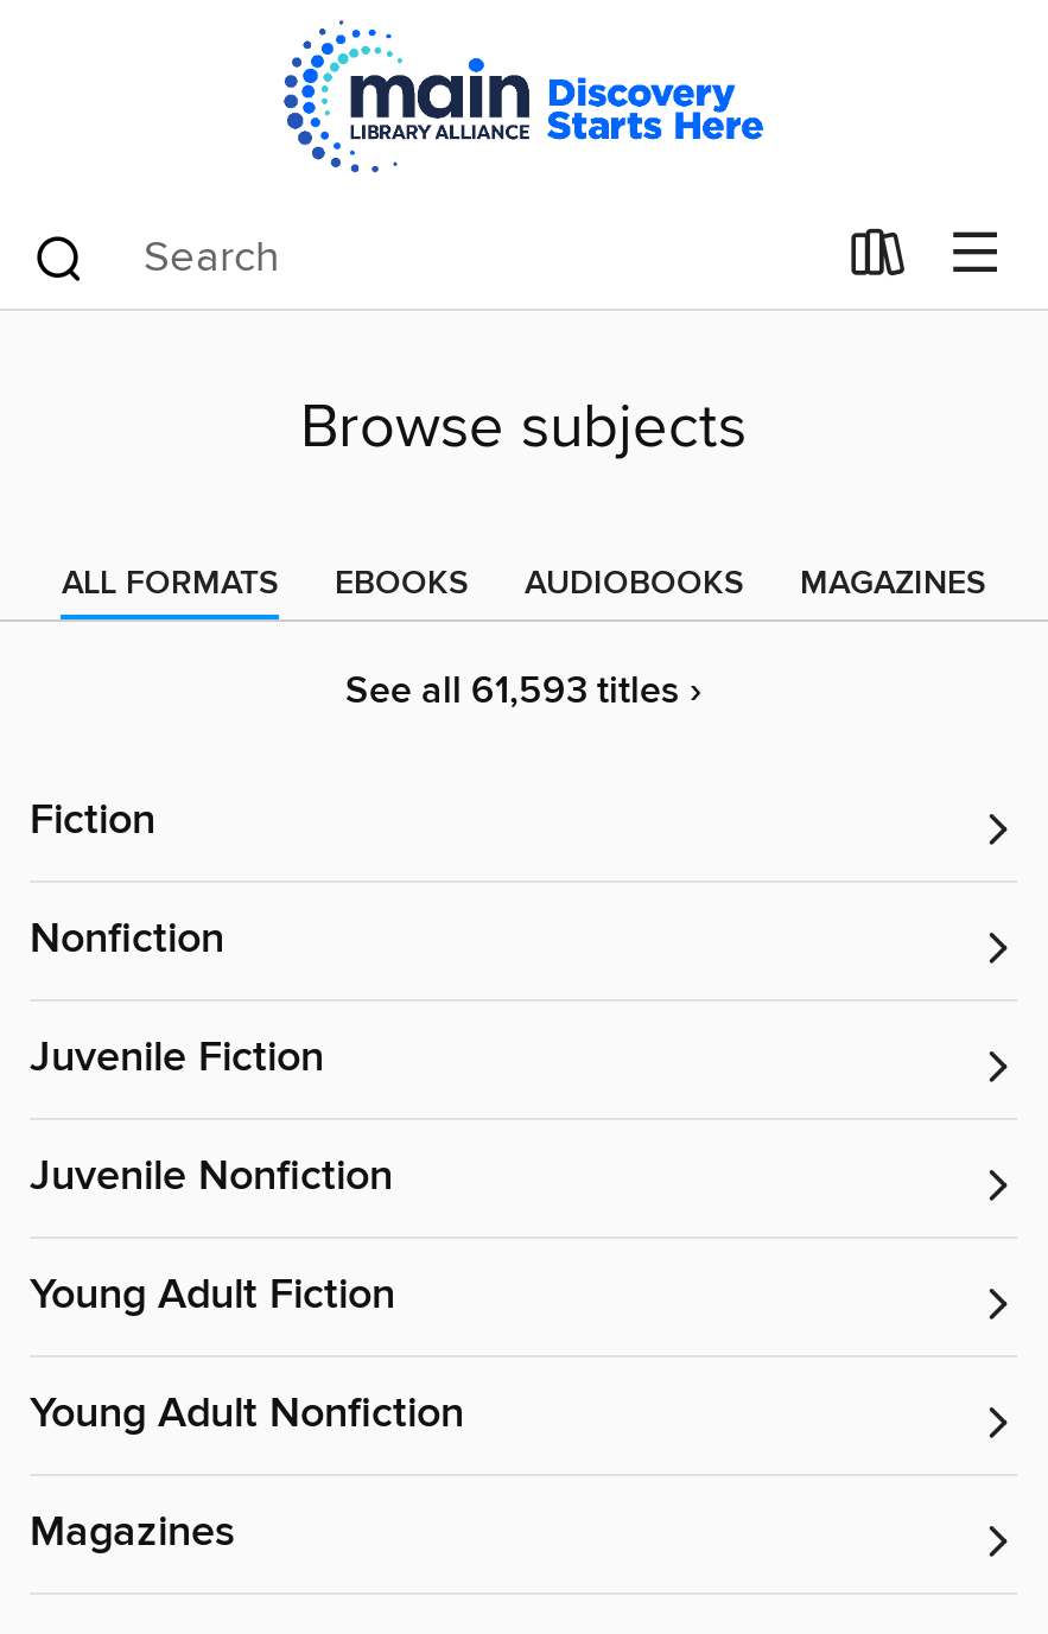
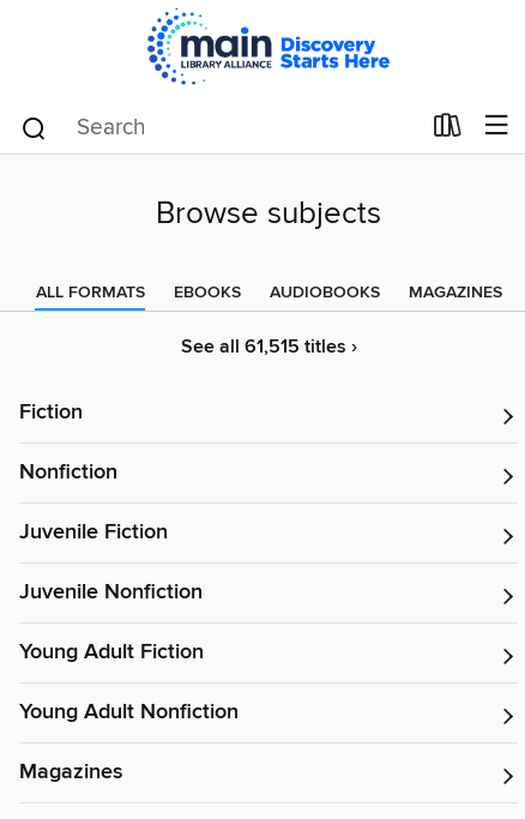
[345,667,701,717] See all 61,593 titles › -> [180,335,357,360] See all 61,515 titles ›

